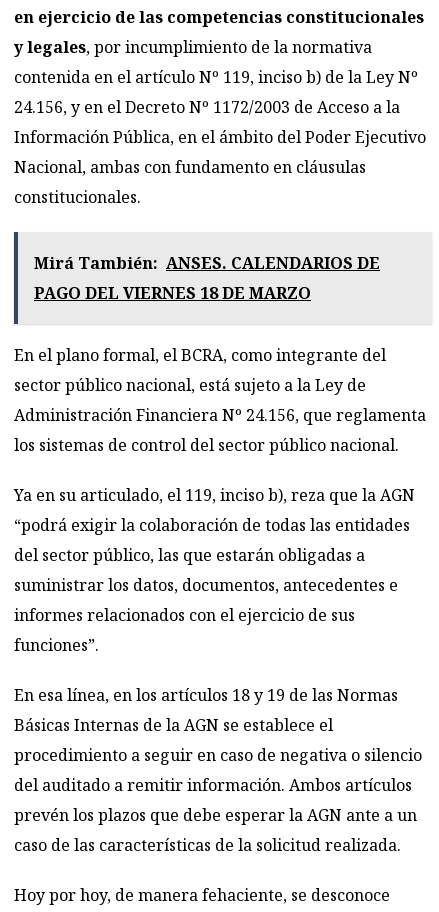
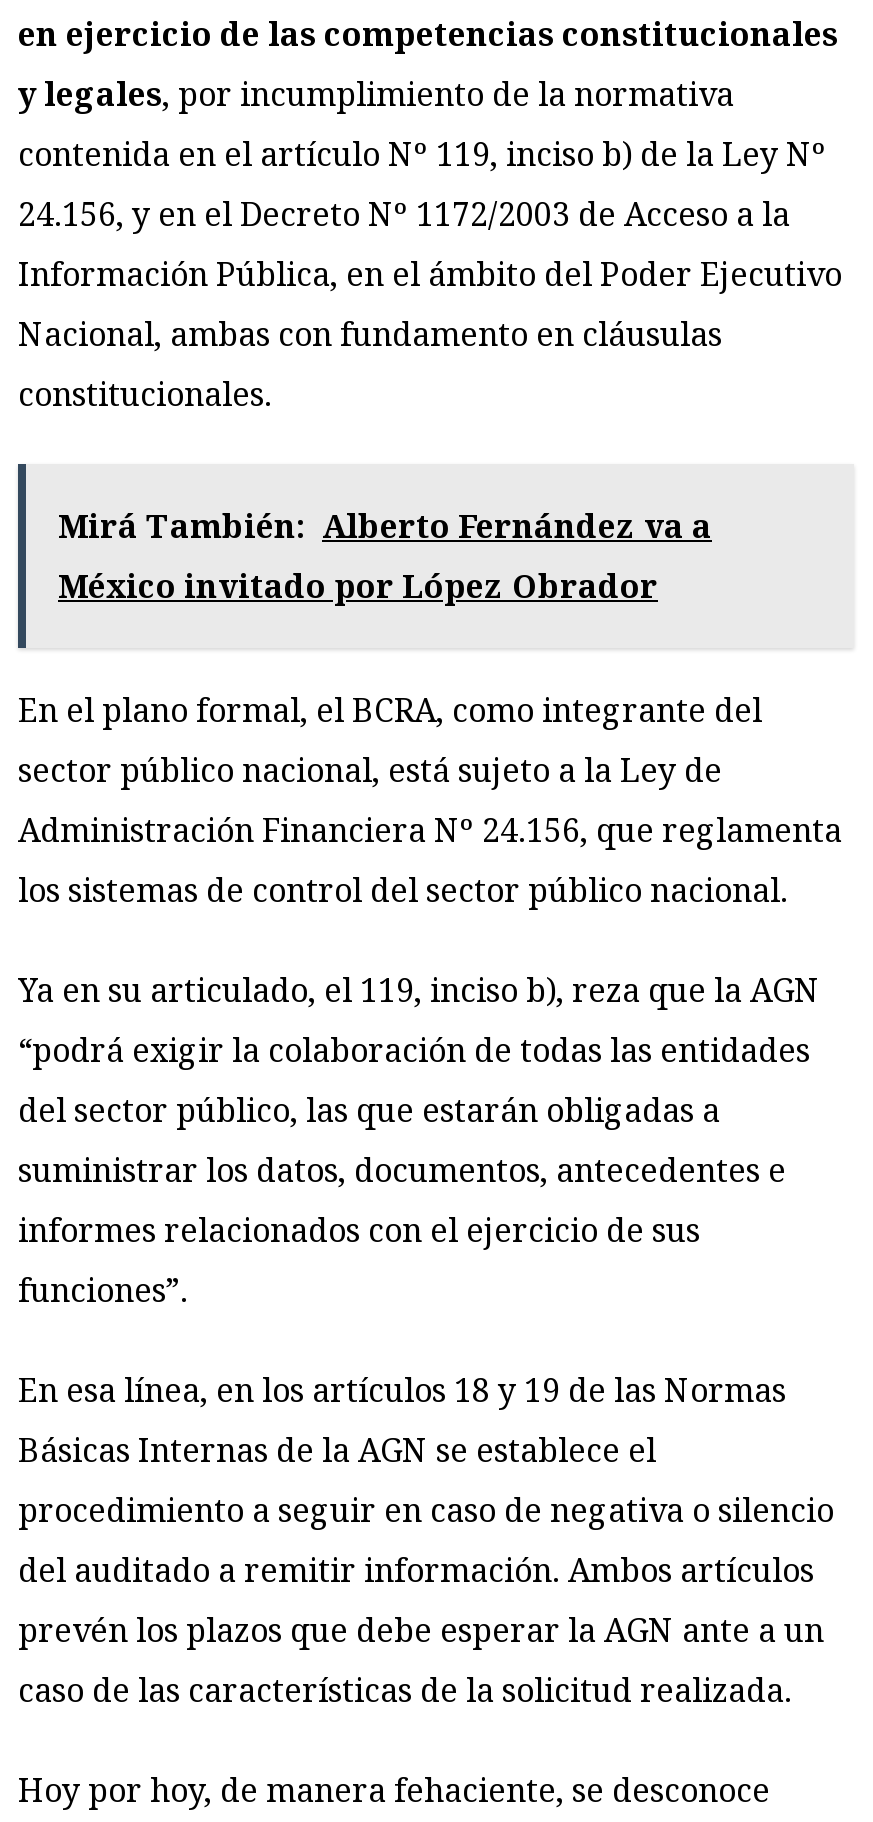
[34,252,380,304] Mirá También: ANSES. CALENDARIOS DE | PAGO DEL VIERNES 18 DE MARZO -> [58,504,712,608] Mirá También: Alberto Fernández va a | México invitado por López Obrador

